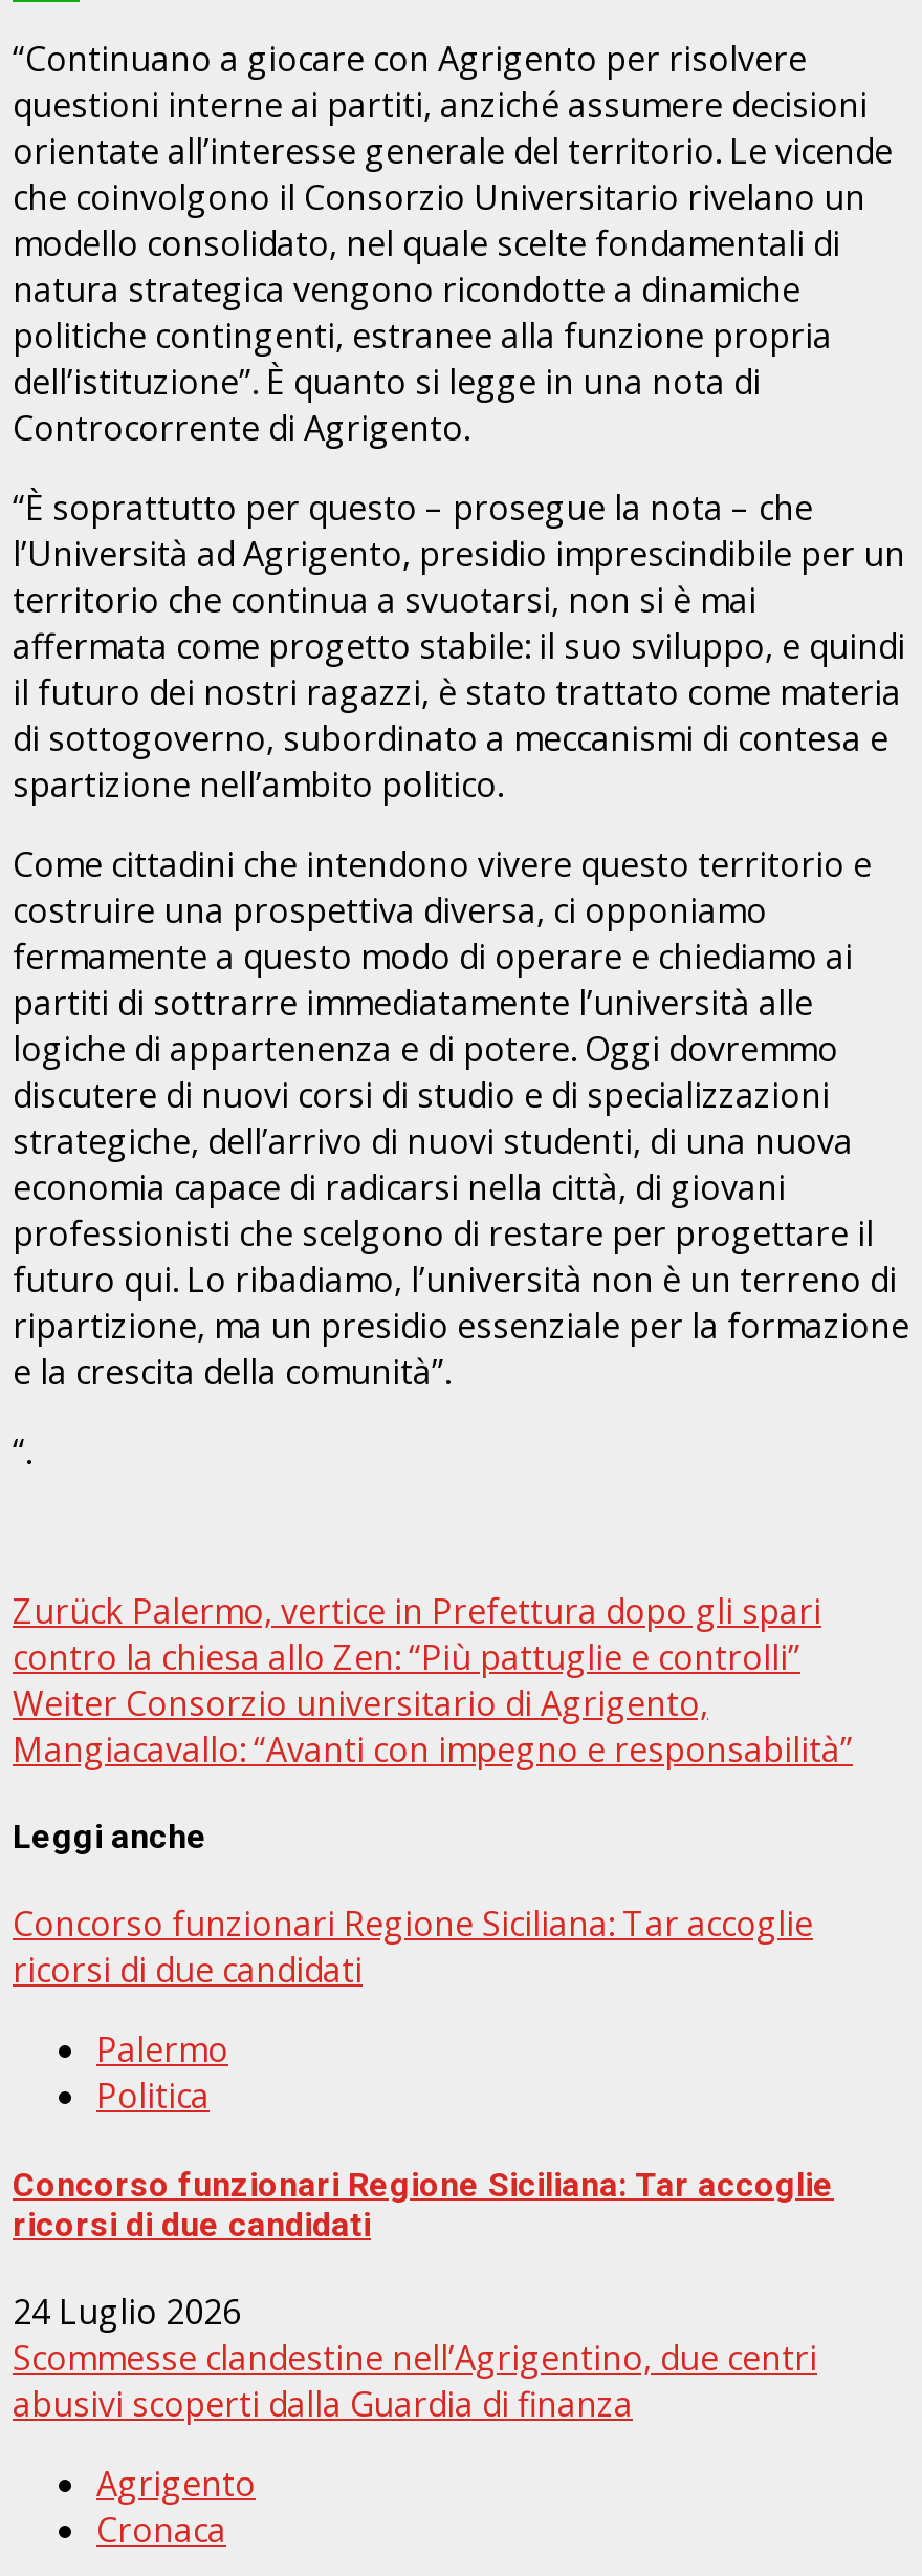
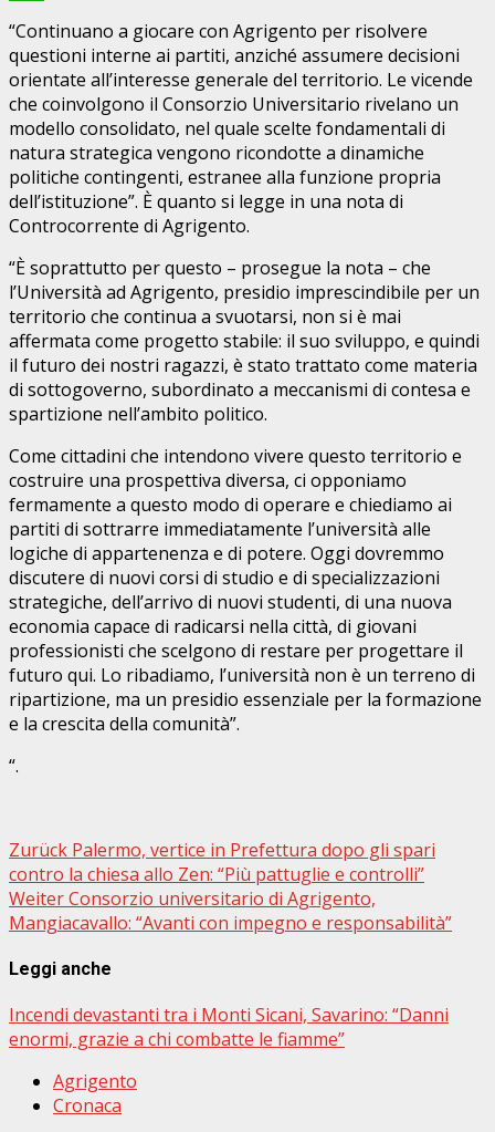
[13,1901,834,2427] Concorso funzionari Regione Siciliana: Tar accoglie | ricorsi di due candidati | Palermo | Politica | Concorso funzionari Regione Siciliana: Tar accoglie | ricorsi di due candidati | 24 Luglio 2026 | Scommesse clandestine nell’Agrigentino, due centri | abusivi scoperti dalla Guardia di finanza -> [9,1003,449,1052] Incendi devastanti tra i Monti Sicani, Savarino: “Danni | enormi, grazie a chi combatte le fiamme”

